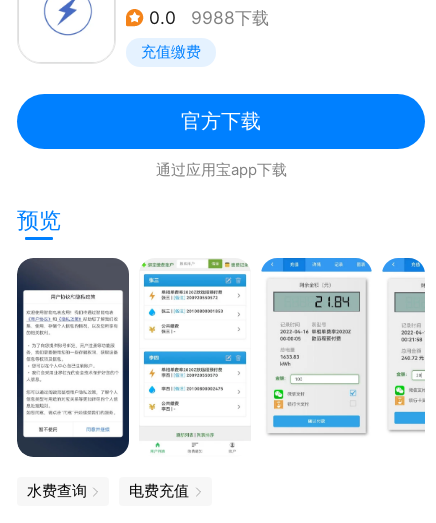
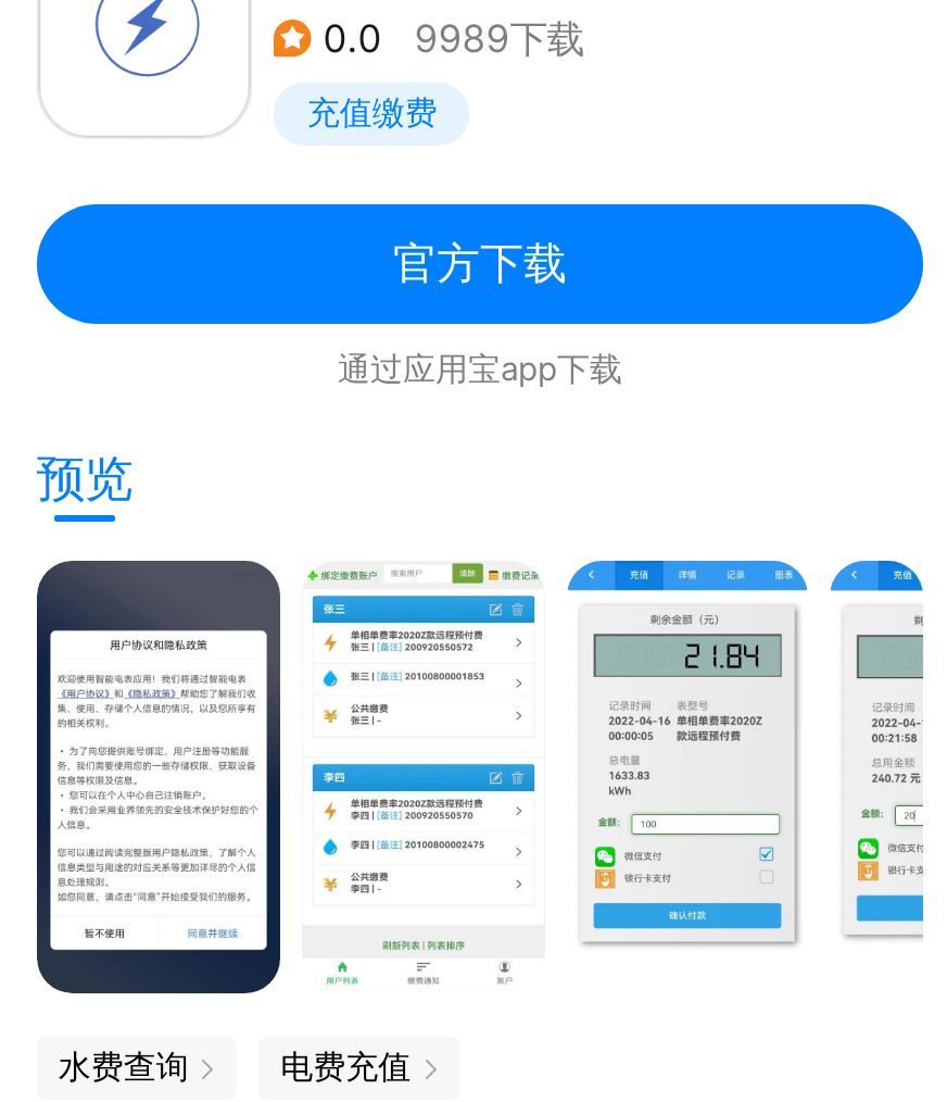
[149,7,269,28] 0.0 9988下载 -> [323,16,584,62] 0.0 9989下载

